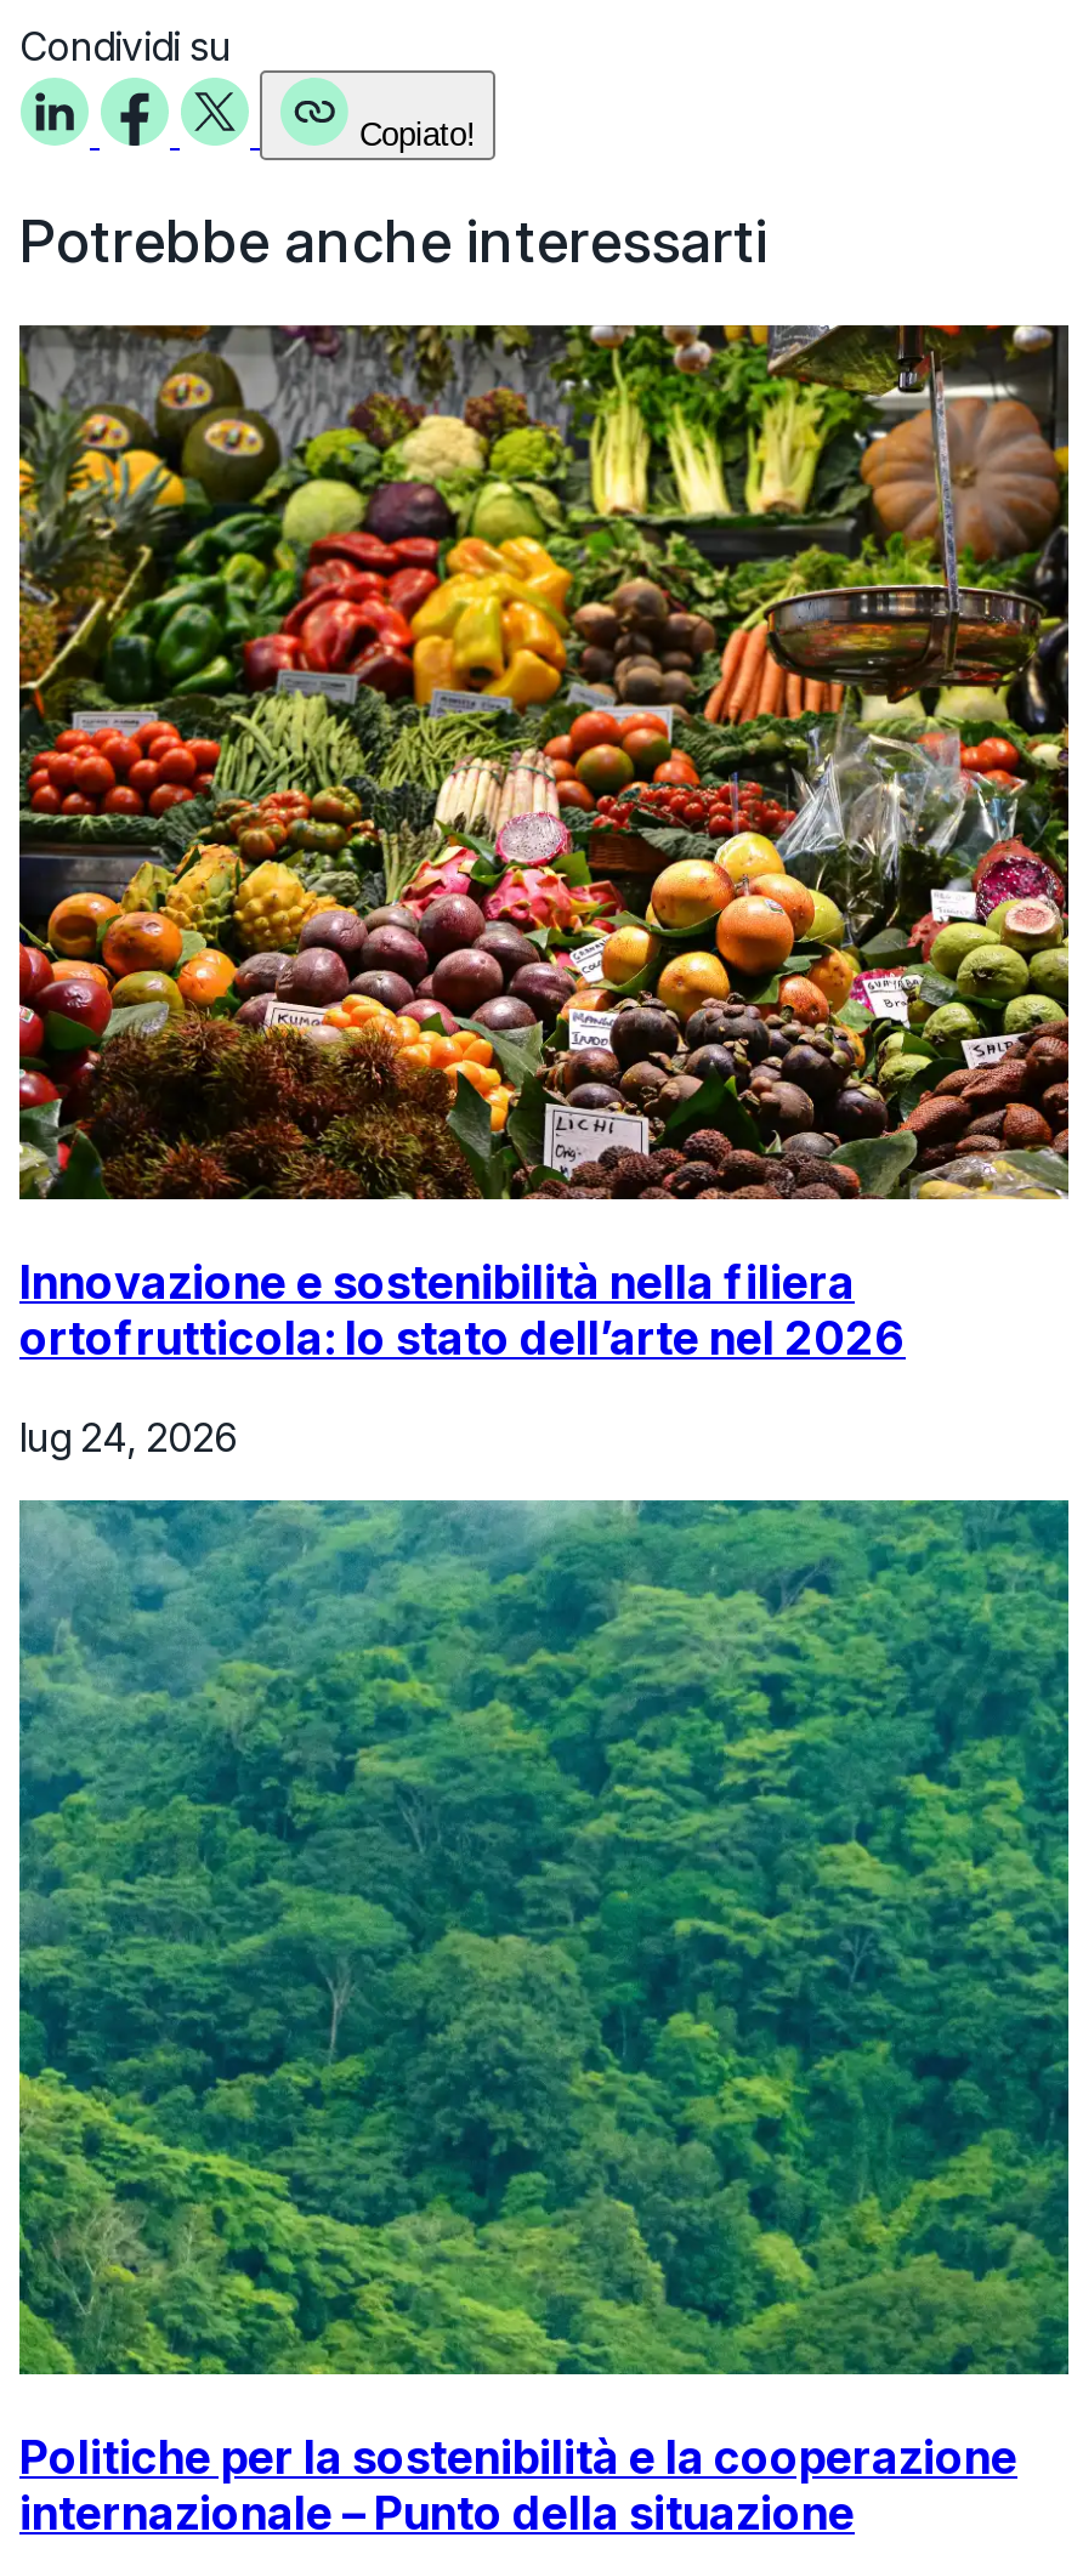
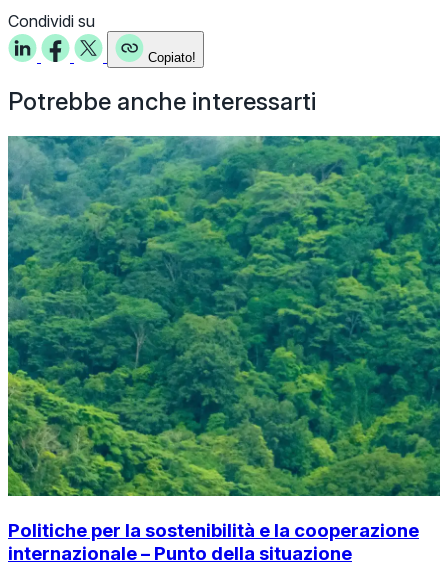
[17,323,1071,1461] [image] | Innovazione e sostenibilità nella filiera | ortofrutticola: lo stato dell’arte nel 2026 | lug 24, 2026 -> none

